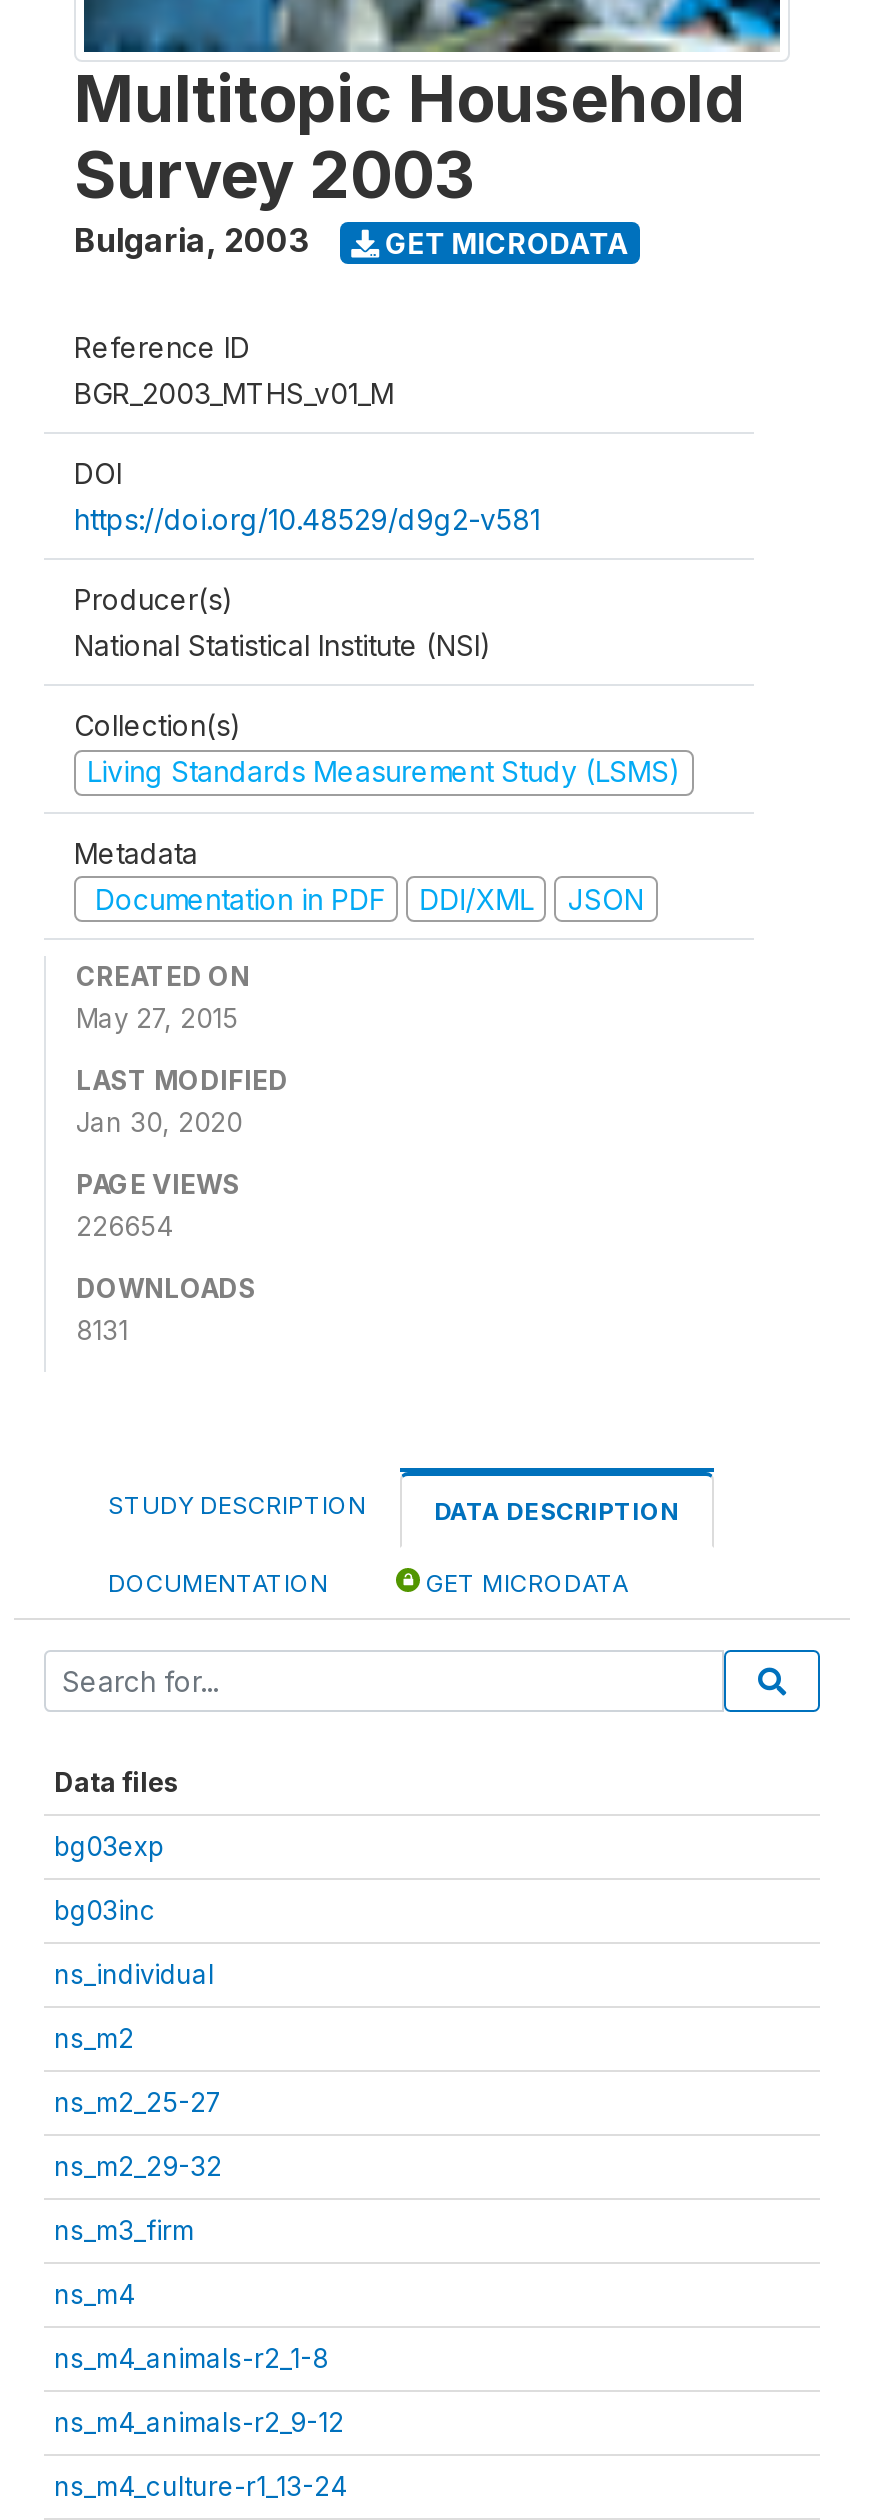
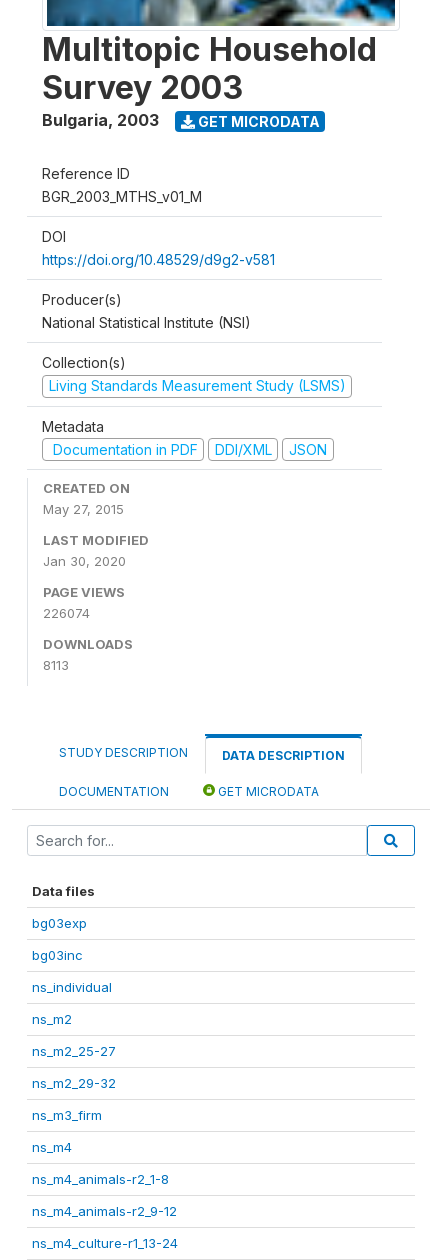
[76,1210,172,1242] 226654 -> [43,605,90,621] 226074
[76,1314,128,1346] 8131 -> [43,657,69,673] 8113

